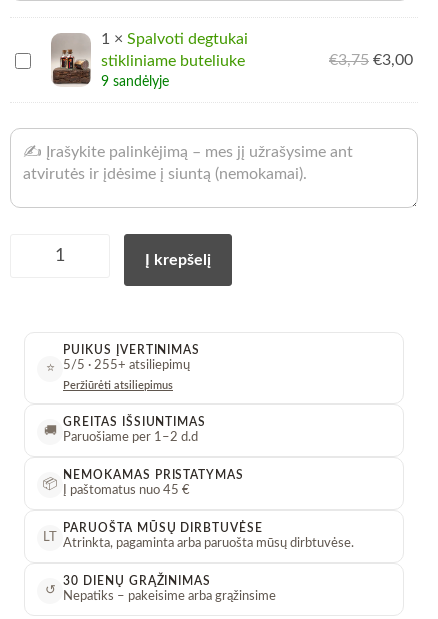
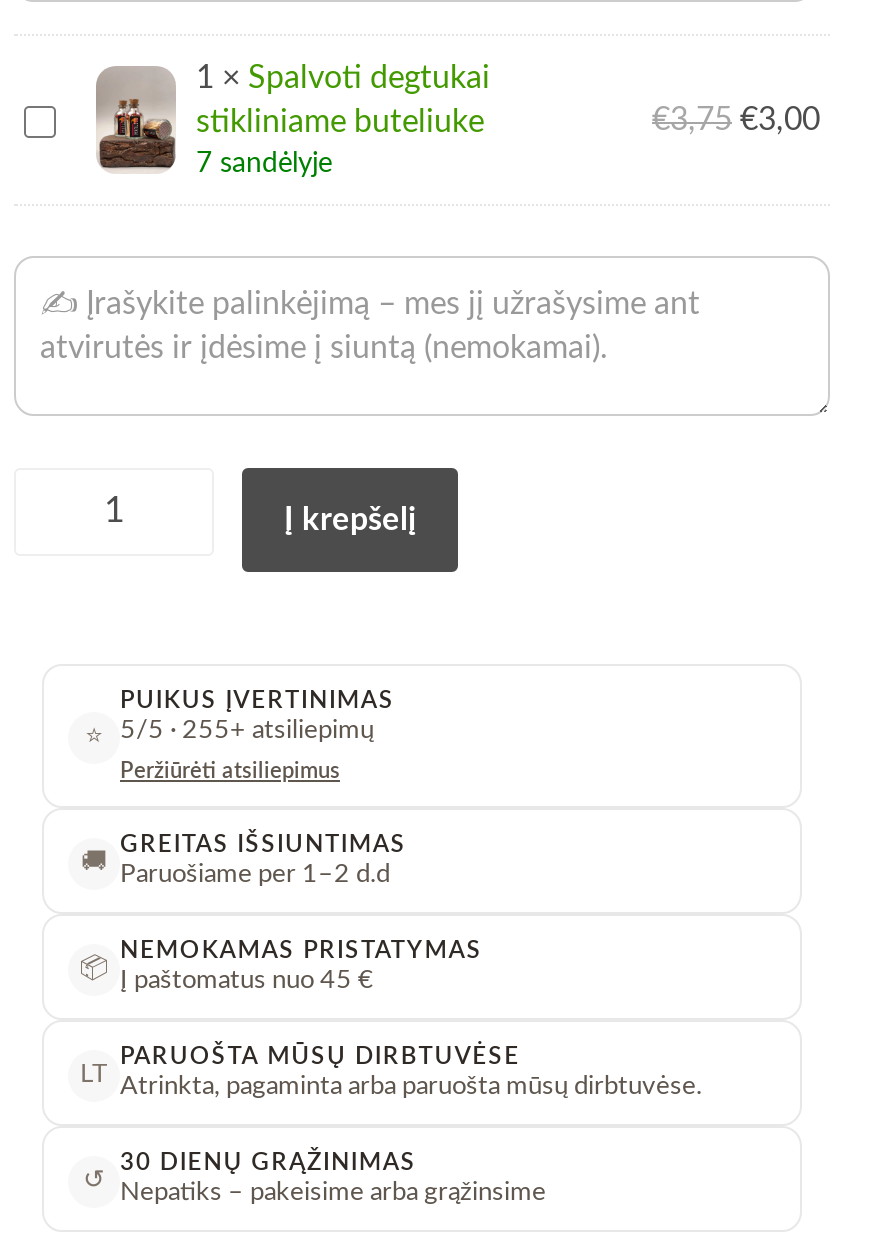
[101,75,169,89] 9 sandėlyje -> [196,150,332,178] 7 sandėlyje

